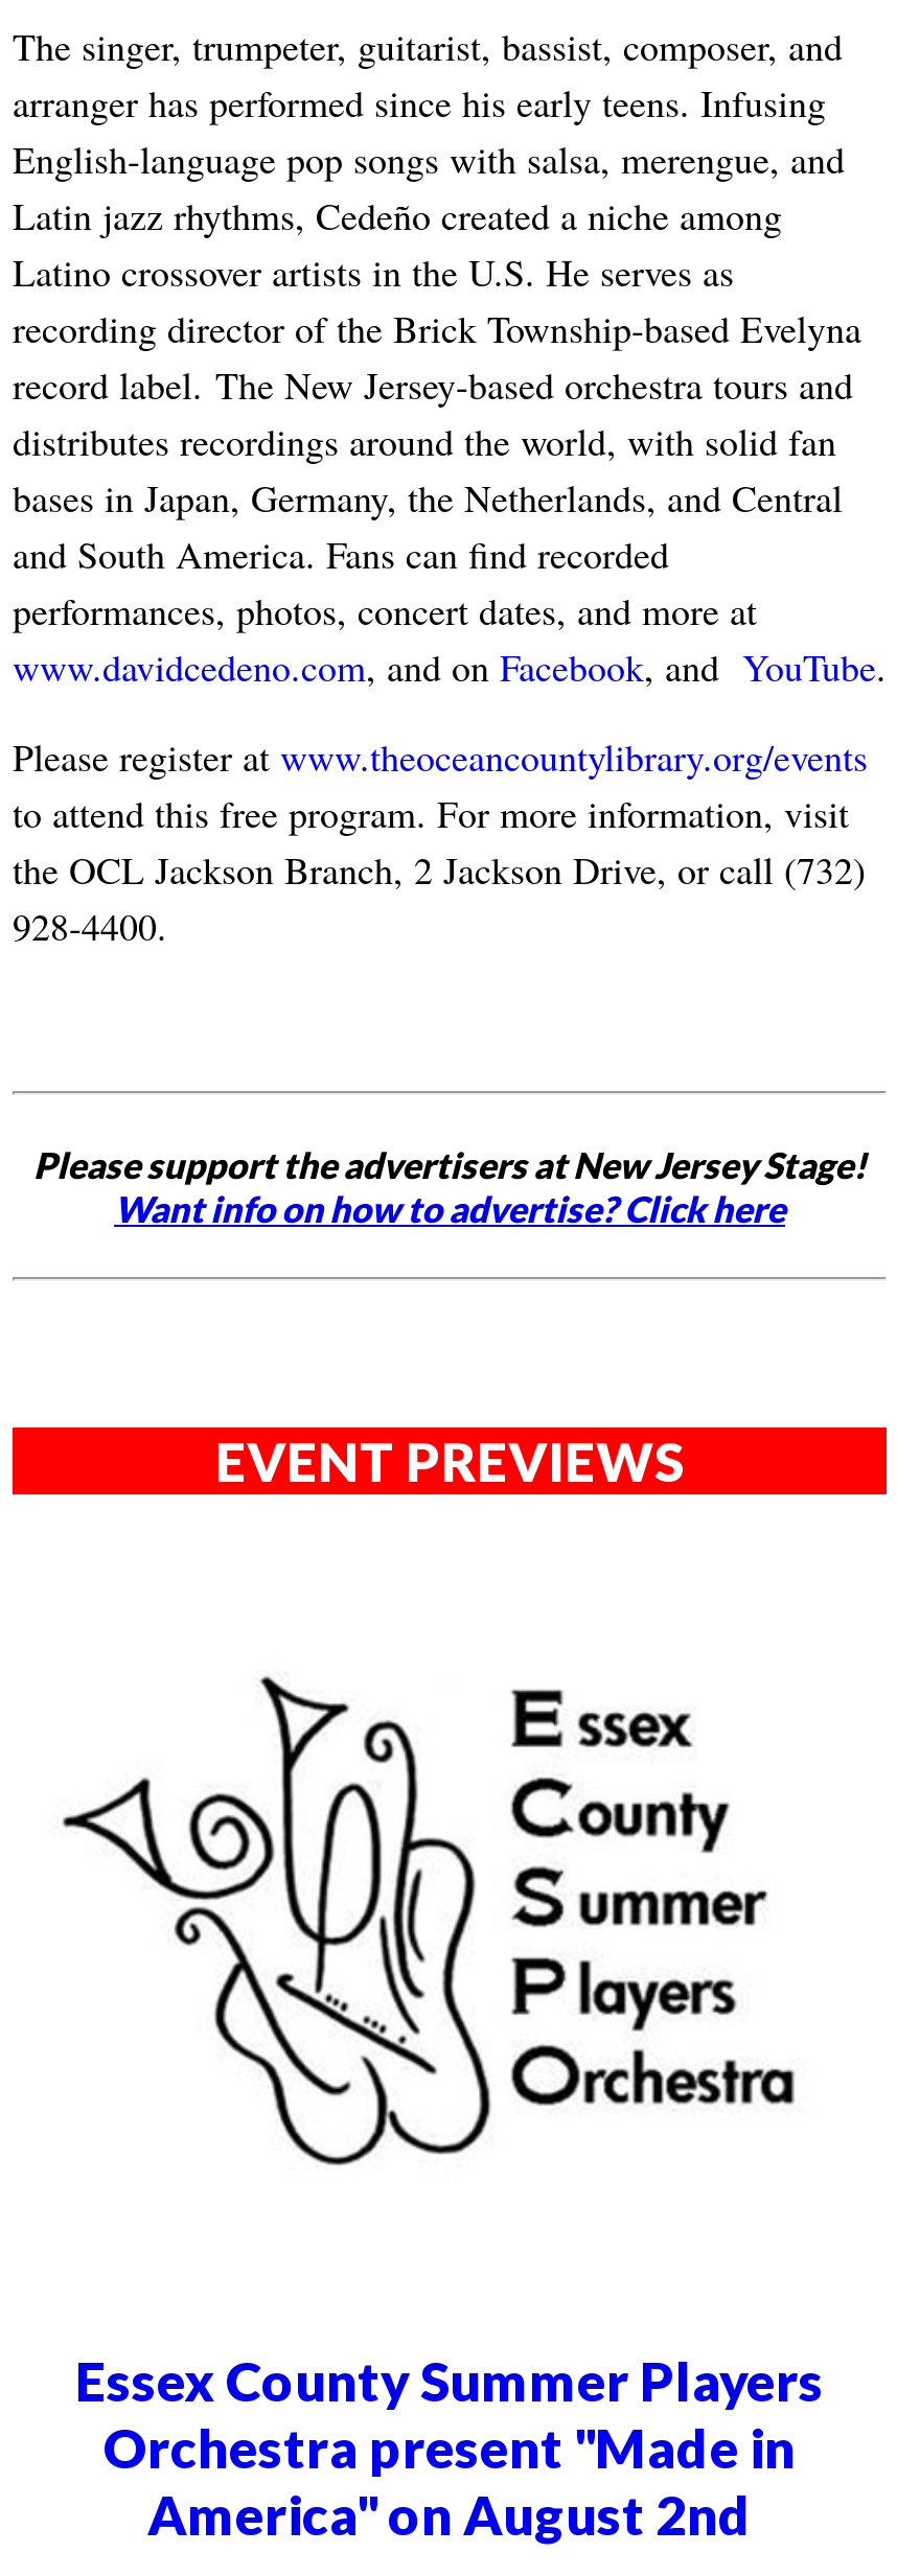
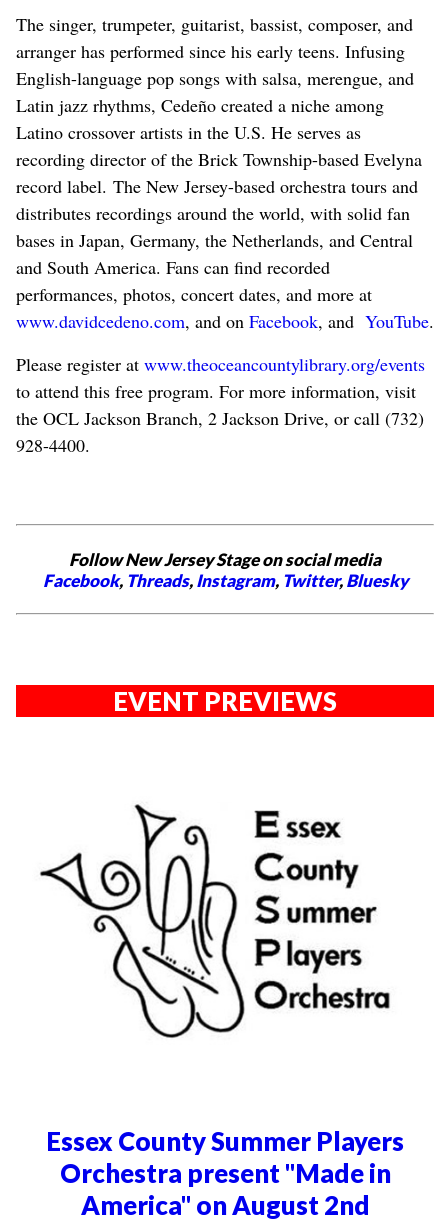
[33,1143,866,1230] Please support the advertisers at New Jersey Stage! | Want info on how to advertise? Click here -> [42,549,407,591] Follow New Jersey Stage on social media | Facebook, Threads, Instagram, Twitter, Bluesky

